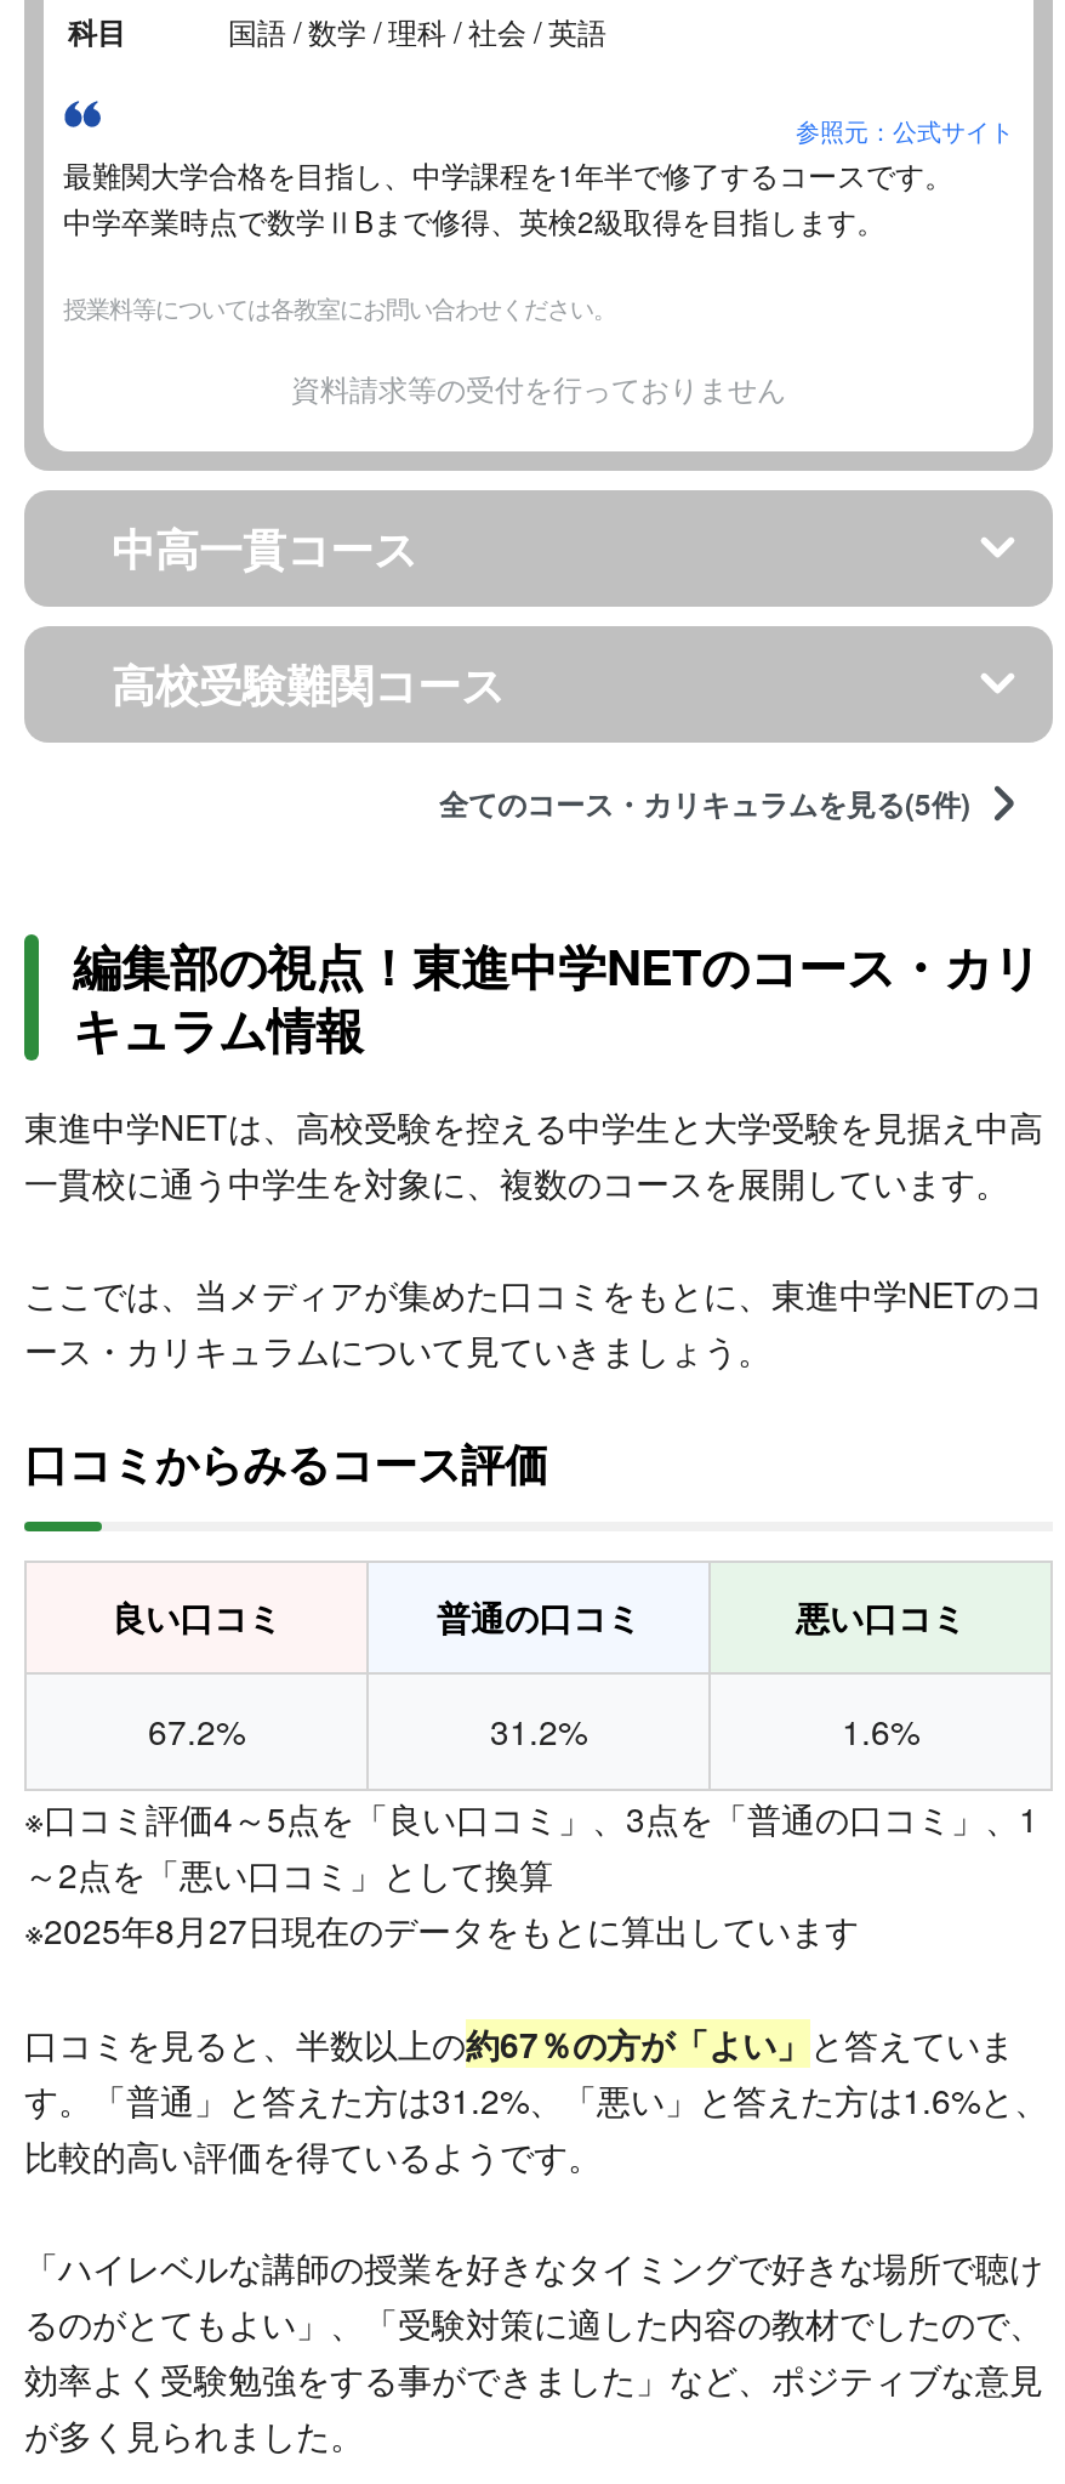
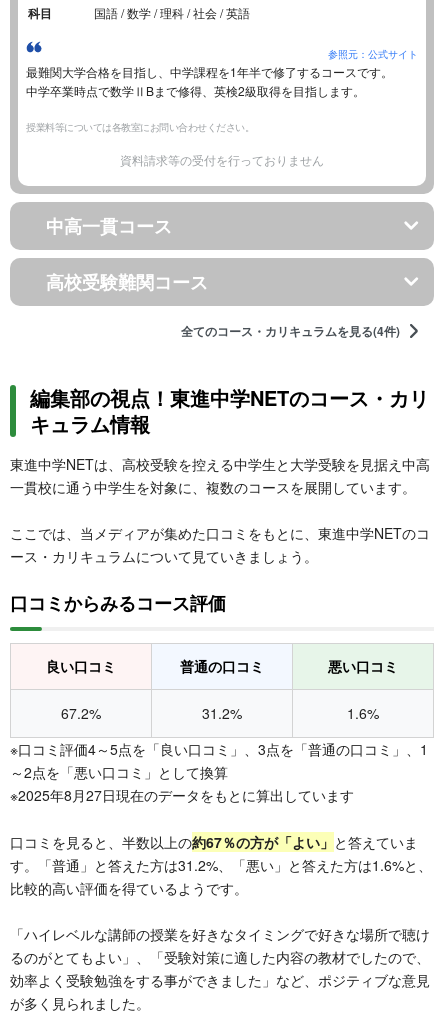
[439,781,970,825] 全てのコース・カリキュラムを見る(5件) -> [181,322,400,340] 全てのコース・カリキュラムを見る(4件)

